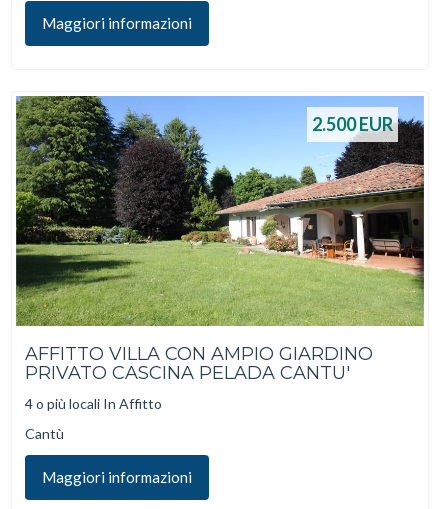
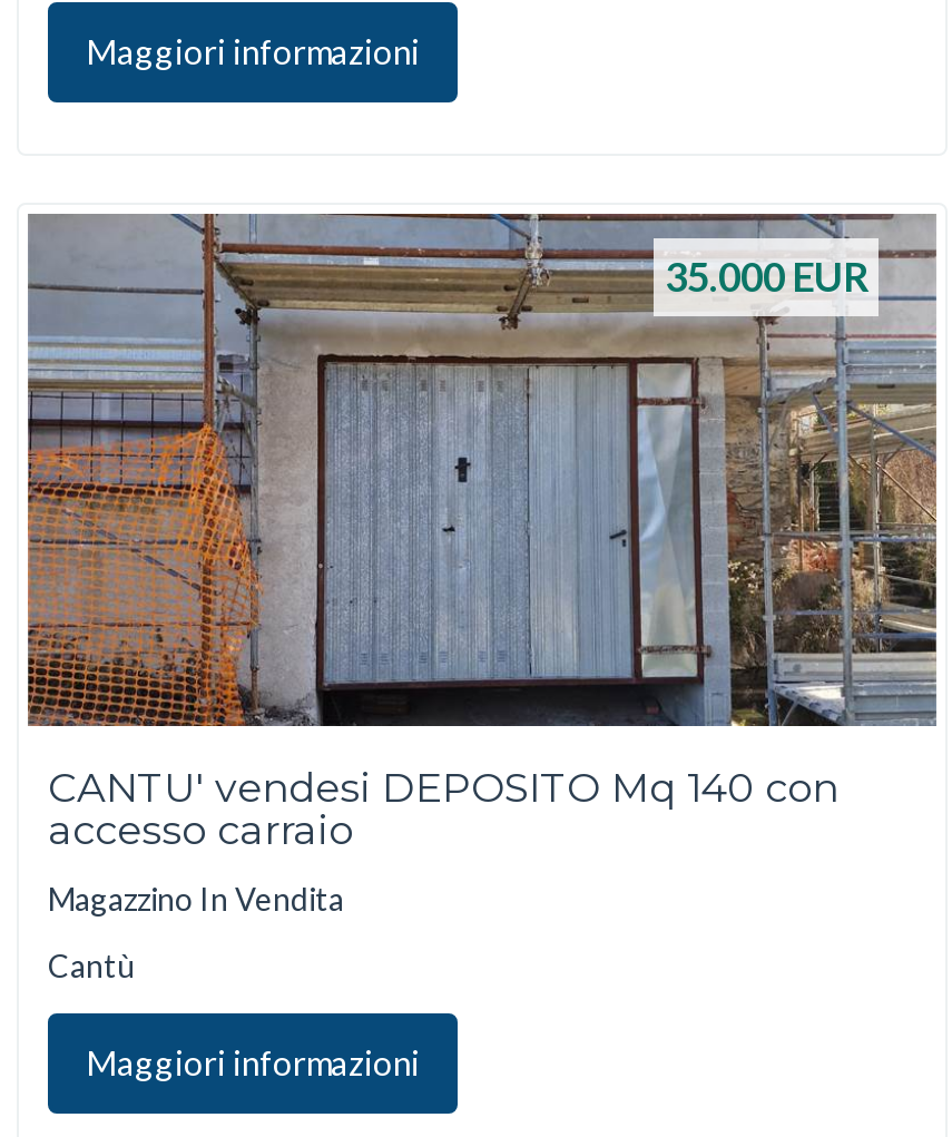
[15,95,425,327] [image] | 2.500 EUR -> [26,212,939,728] [image] | 35.000 EUR
[25,343,373,384] AFFITTO VILLA CON AMPIO GIARDINO | PRIVATO CASCINA PELADA CANTU' -> [48,764,838,855] CANTU' vendesi DEPOSITO Mq 140 con | accesso carraio
[25,394,162,411] 4 o più locali In Affitto -> [48,879,344,917] Magazzino In Vendita

